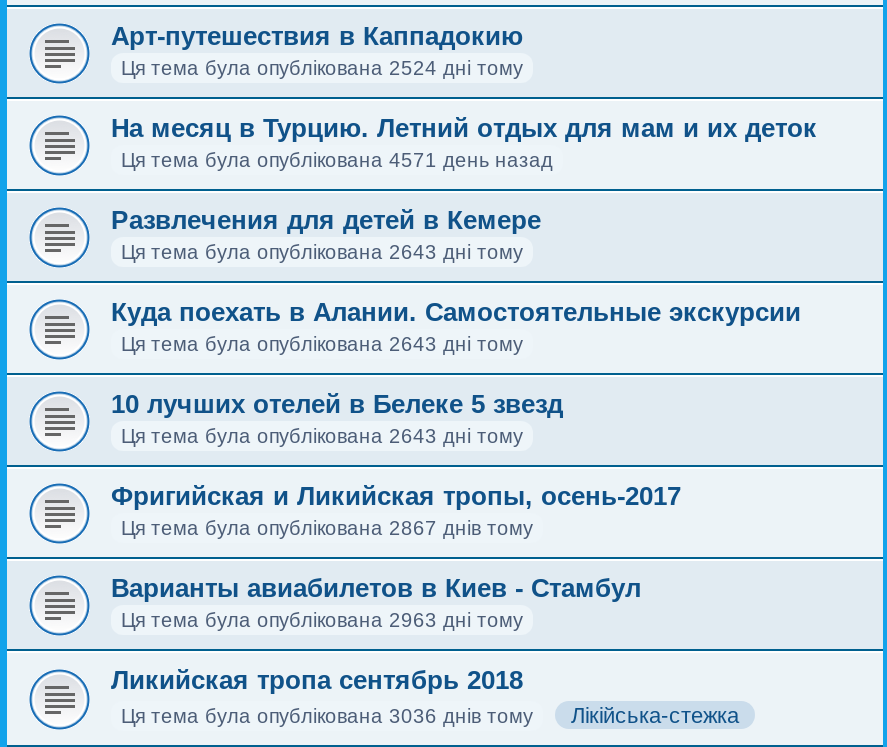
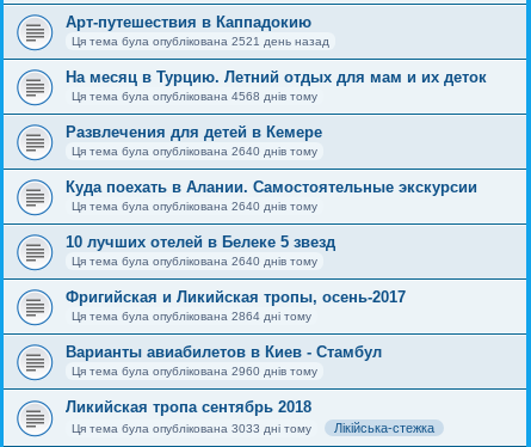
[121,57,523,79] Ця тема була опублікована 2524 дні тому -> [72,35,329,48] Ця тема була опублікована 2521 день назад
[121,149,553,171] Ця тема була опублікована 4571 день назад -> [72,90,317,103] Ця тема була опублікована 4568 днів тому
[121,241,523,263] Ця тема була опублікована 2643 дні тому -> [72,145,317,158] Ця тема була опублікована 2640 днів тому
[121,333,523,355] Ця тема була опублікована 2643 дні тому -> [72,200,317,213] Ця тема була опублікована 2640 днів тому
[121,425,523,447] Ця тема була опублікована 2643 дні тому -> [72,255,317,268] Ця тема була опублікована 2640 днів тому
[121,517,533,539] Ця тема була опублікована 2867 днів тому -> [72,310,311,323] Ця тема була опублікована 2864 дні тому
[121,609,523,631] Ця тема була опублікована 2963 дні тому -> [72,365,317,378] Ця тема була опублікована 2960 днів тому
[121,705,533,727] Ця тема була опублікована 3036 днів тому -> [72,422,311,435] Ця тема була опублікована 3033 дні тому

